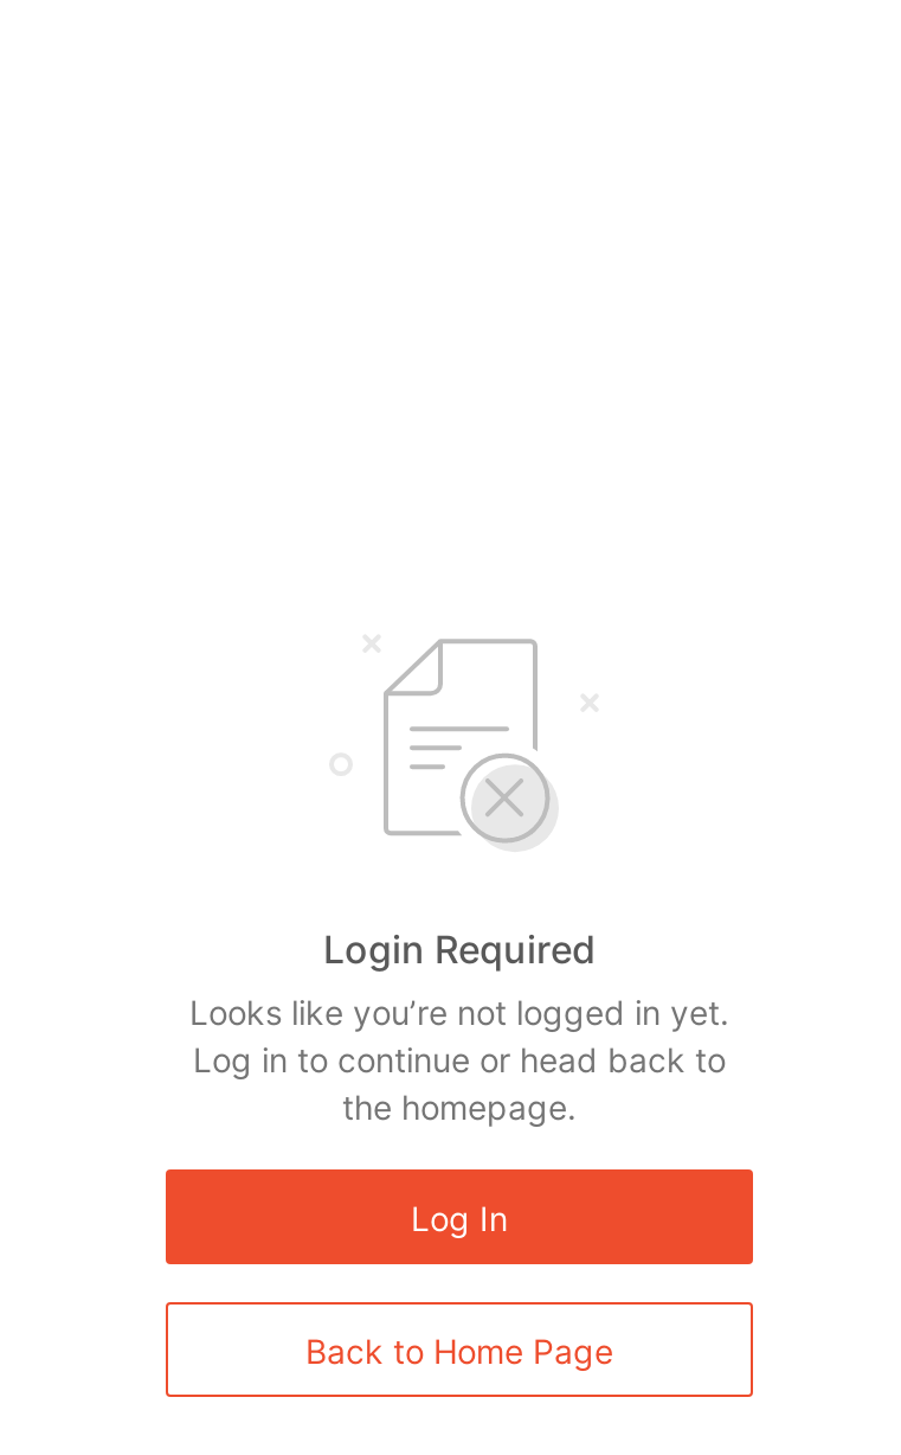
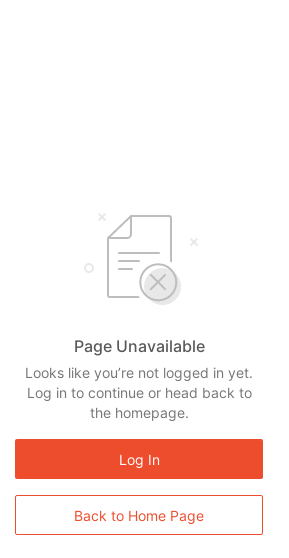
[323,925,596,973] Login Required -> [73,336,204,356] Page Unavailable

